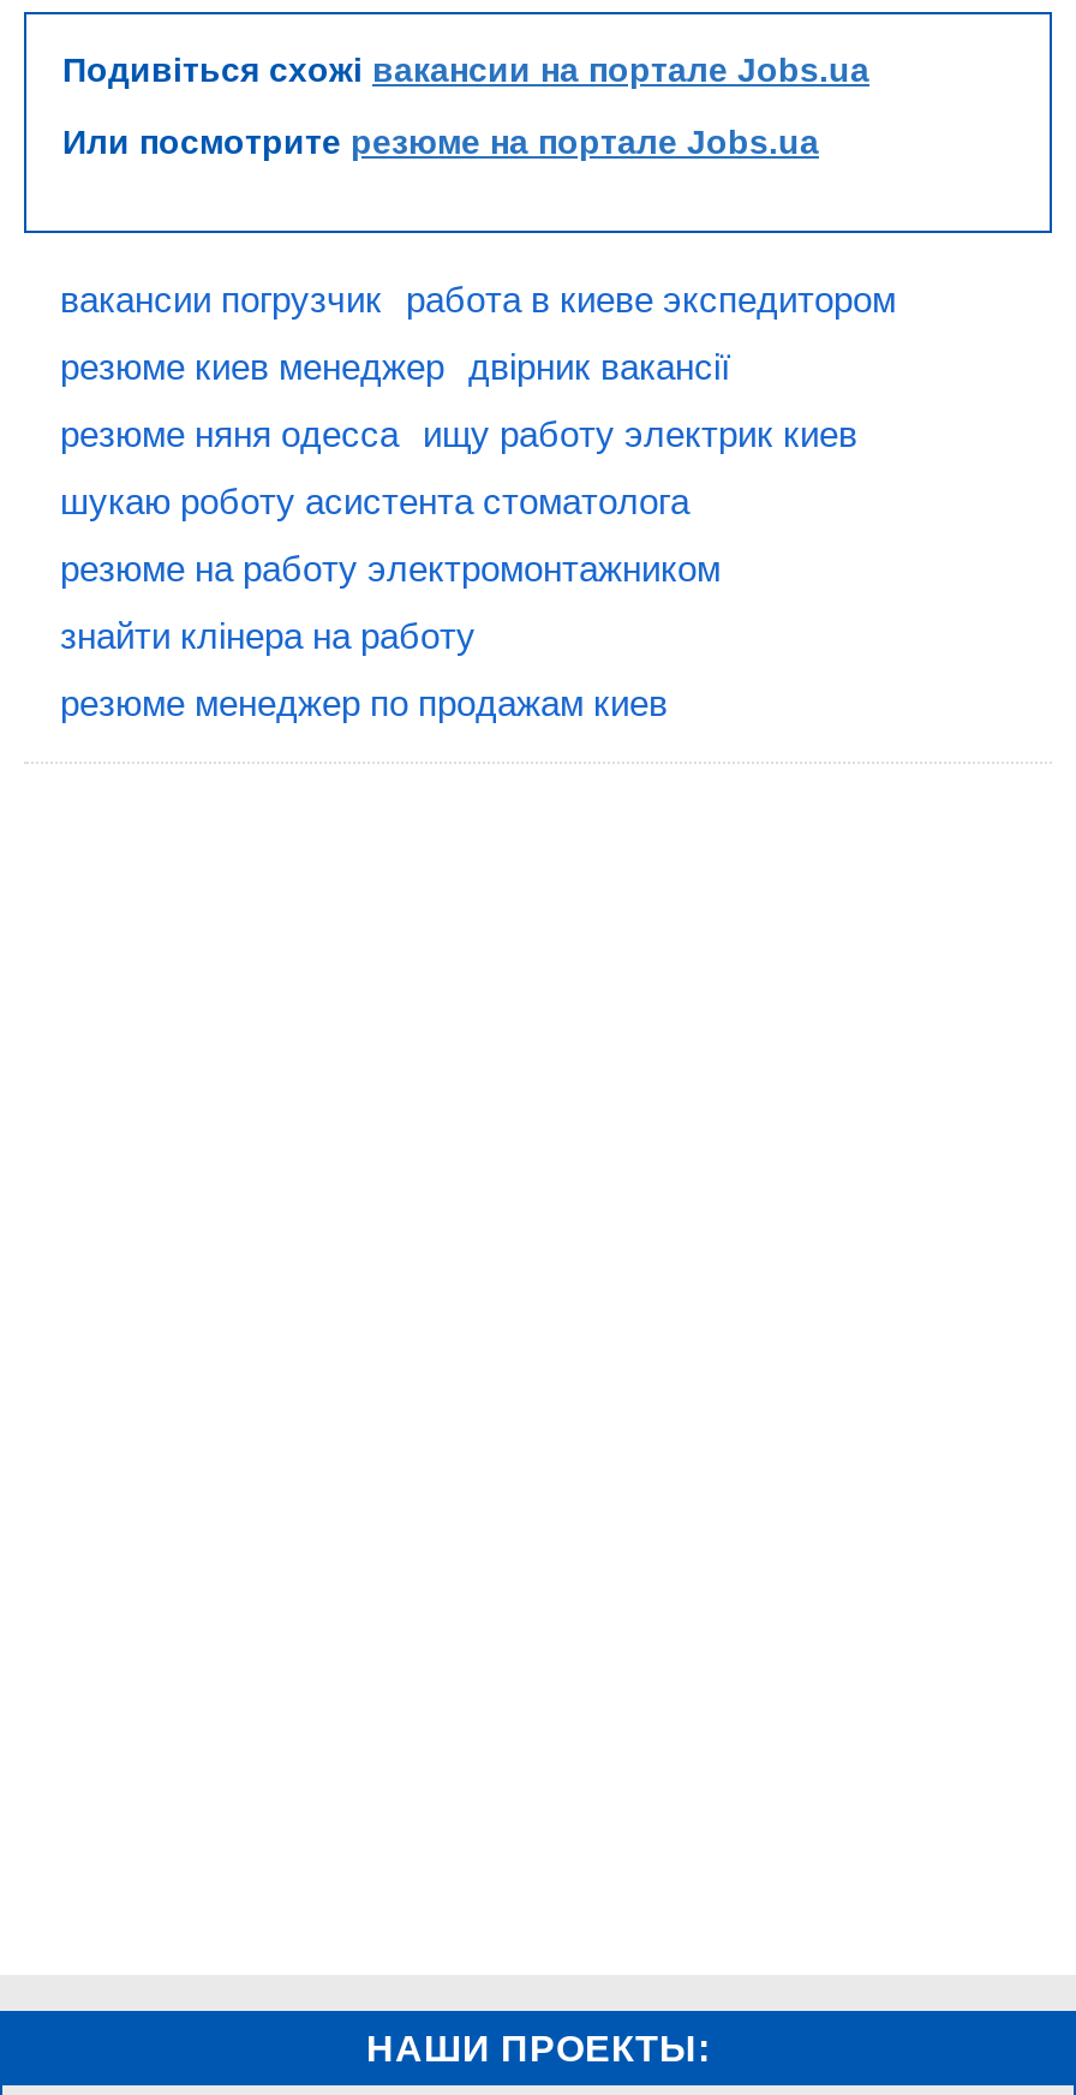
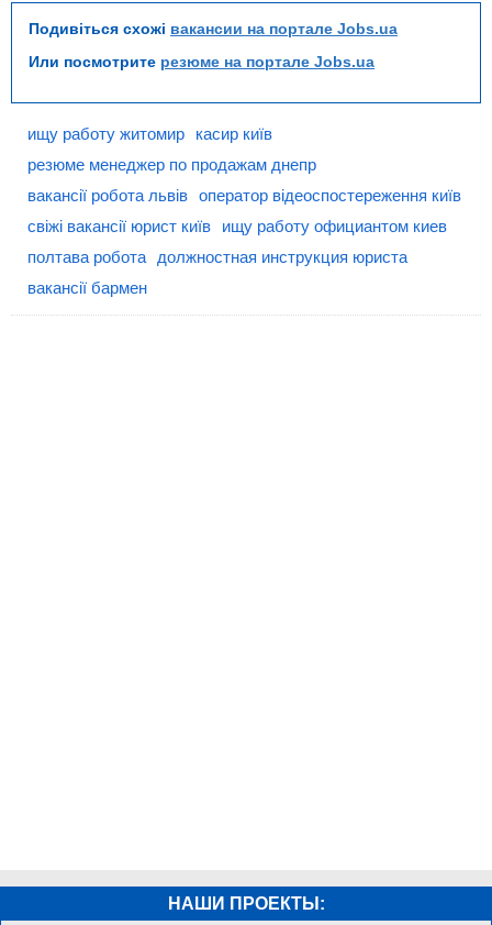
[60,279,896,723] вакансии погрузчик работа в киеве экспедитором | резюме киев менеджер двірник вакансії | резюме няня одесса ищу работу электрик киев | шукаю роботу асистента стоматолога | резюме на работу электромонтажником | знайти клінера на работу | резюме менеджер по продажам киев -> [27,124,461,297] ищу работу житомир касир київ | резюме менеджер по продажам днепр | вакансії робота львів оператор відеоспостереження київ | свіжі вакансії юрист київ ищу работу официантом киев | полтава робота должностная инструкция юриста | вакансії бармен

